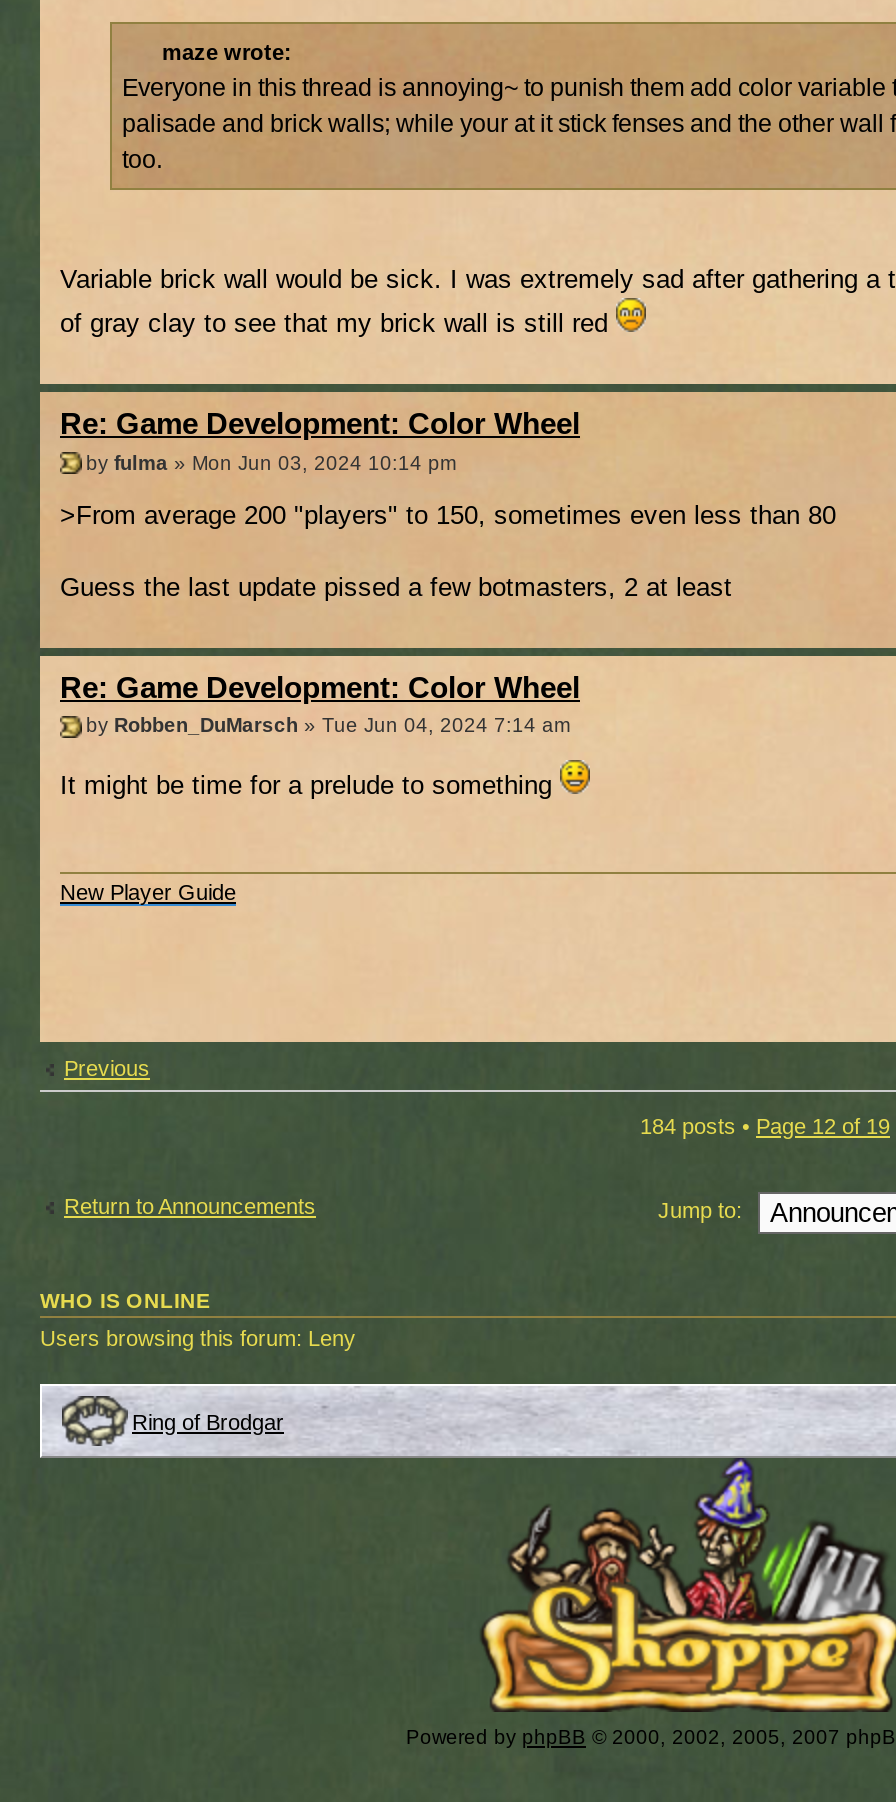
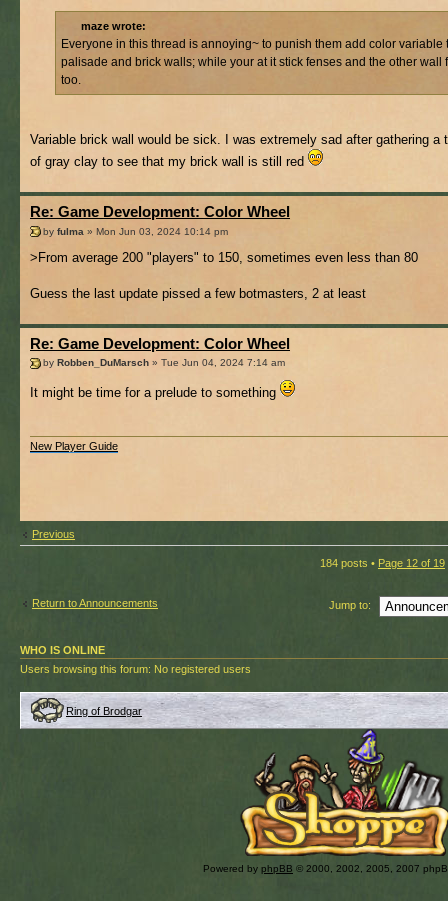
[40,1325,356,1349] Users browsing this forum: Leny -> [20,663,251,675] Users browsing this forum: No registered users

